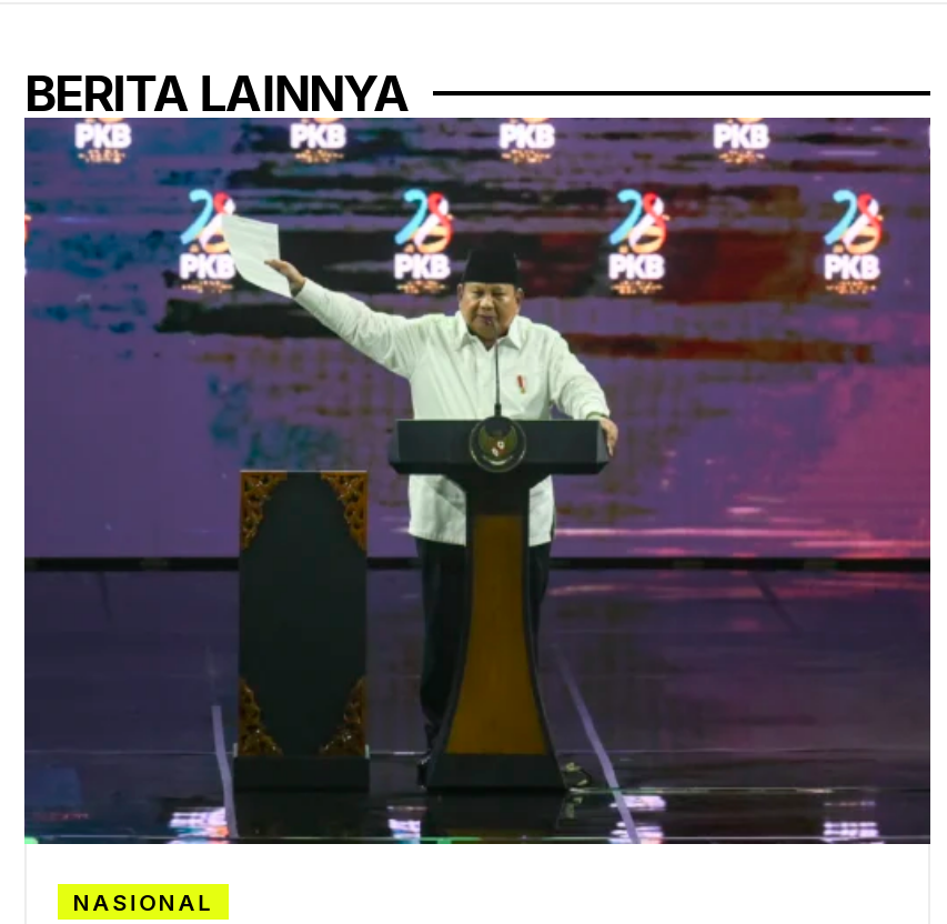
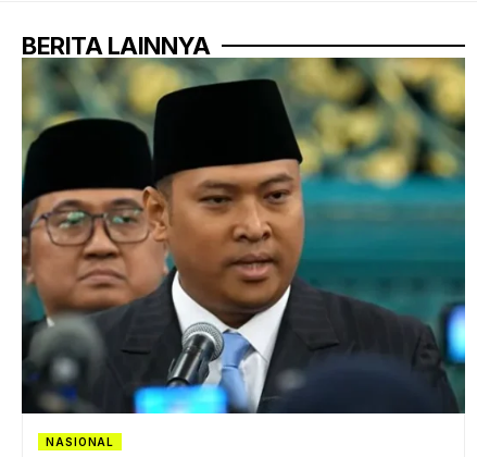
[22,115,933,846] [image] -> [21,57,466,415] [image]

